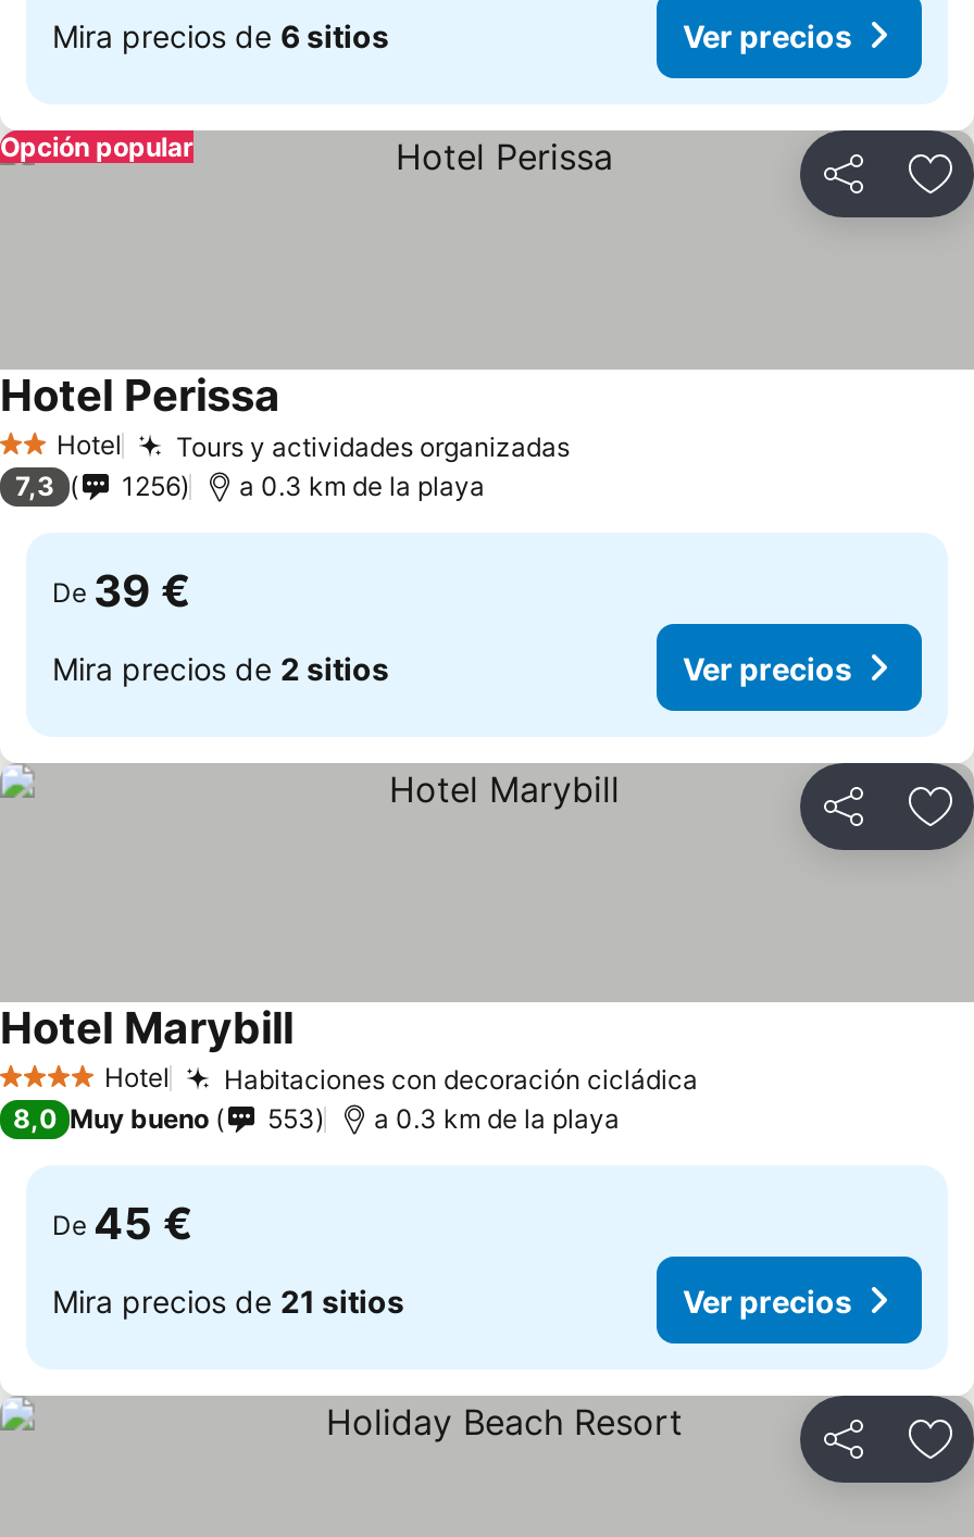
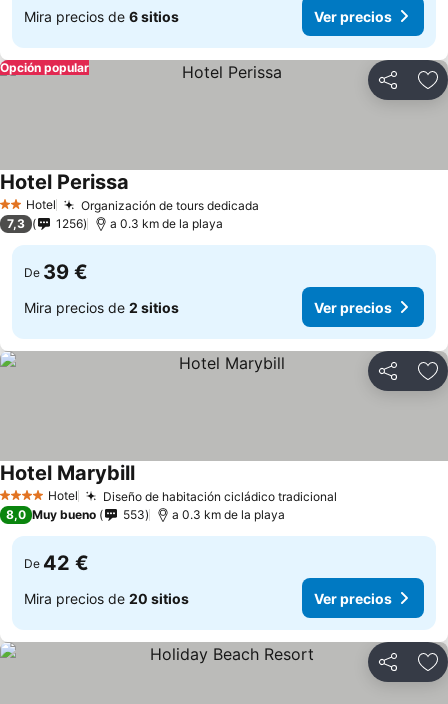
[176,429,570,462] Tours y actividades organizadas -> [81,197,259,212] Organización de tours dedicada
[224,1062,698,1095] Habitaciones con decoración cicládica -> [103,488,337,503] Diseño de habitación cicládico tradicional
[52,1198,193,1250] De 45 € -> [24,551,89,575] De 42 €
[52,1282,404,1319] Mira precios de 21 sitios -> [24,589,189,606] Mira precios de 20 sitios

